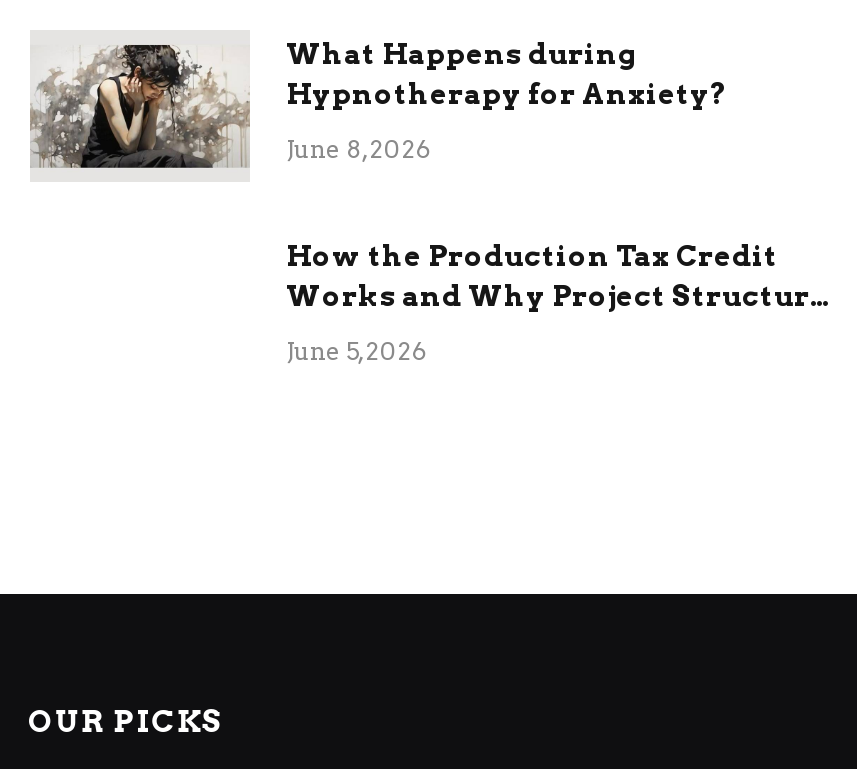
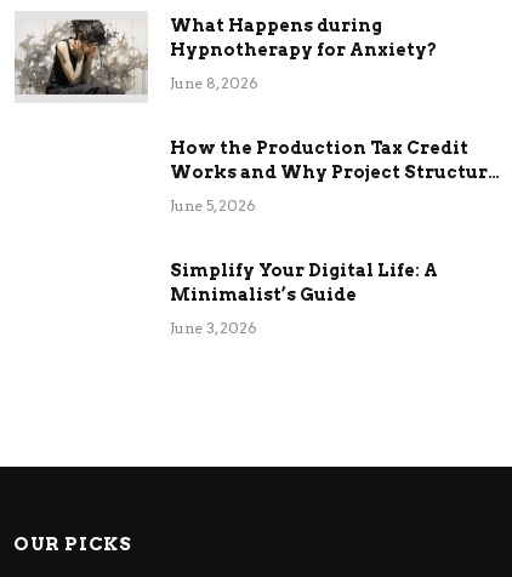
none -> [170,261,438,337] Simplify Your Digital Life: A | Minimalist’s Guide | June 3, 2026

